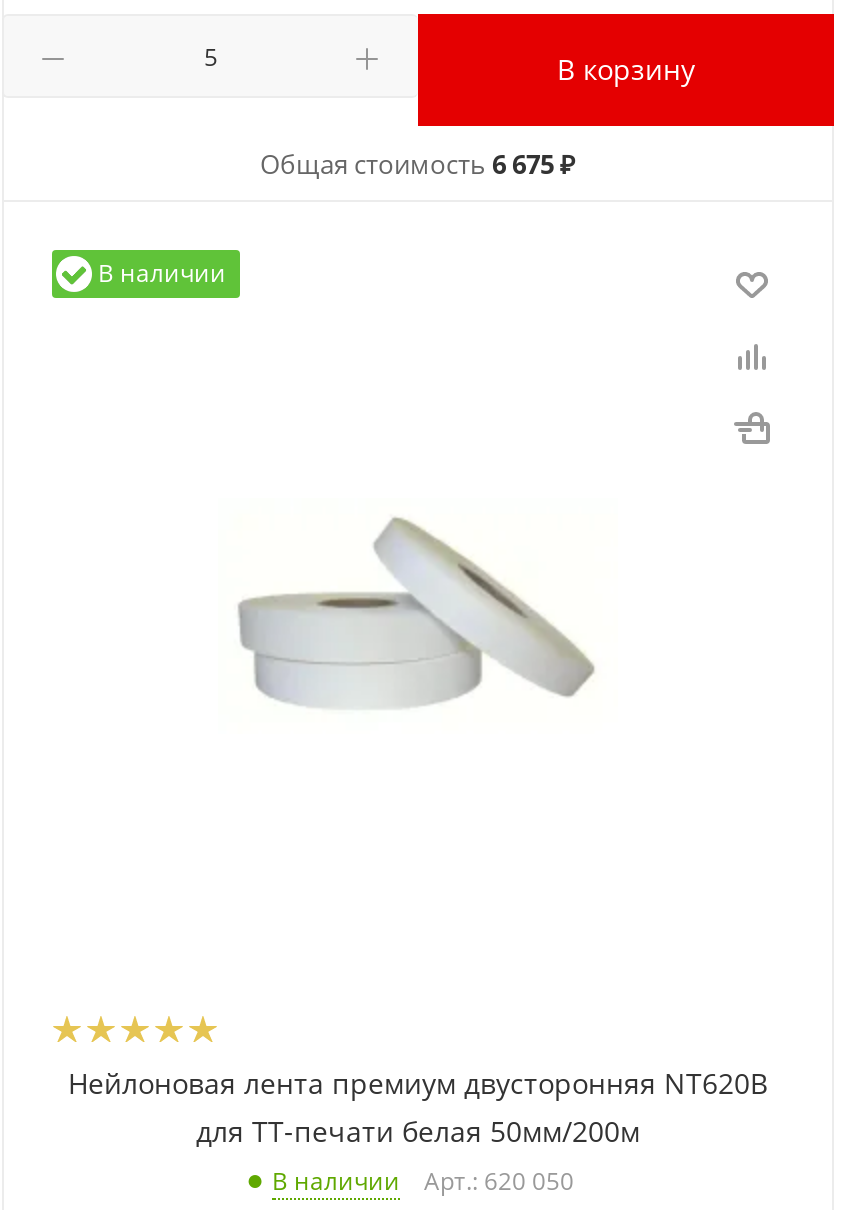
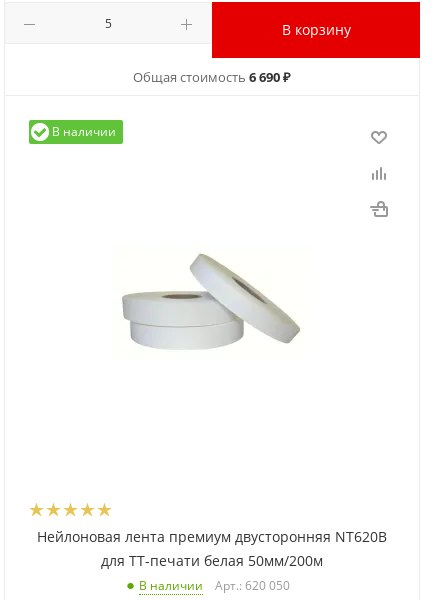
[260,147,576,183] Общая стоимость 6 675 ₽ -> [133,68,291,86] Общая стоимость 6 690 ₽

